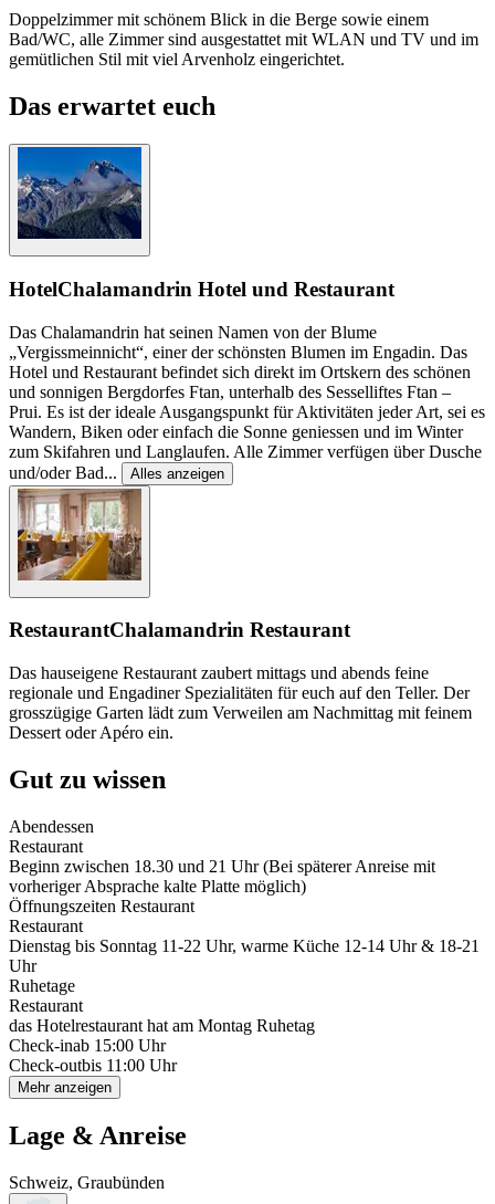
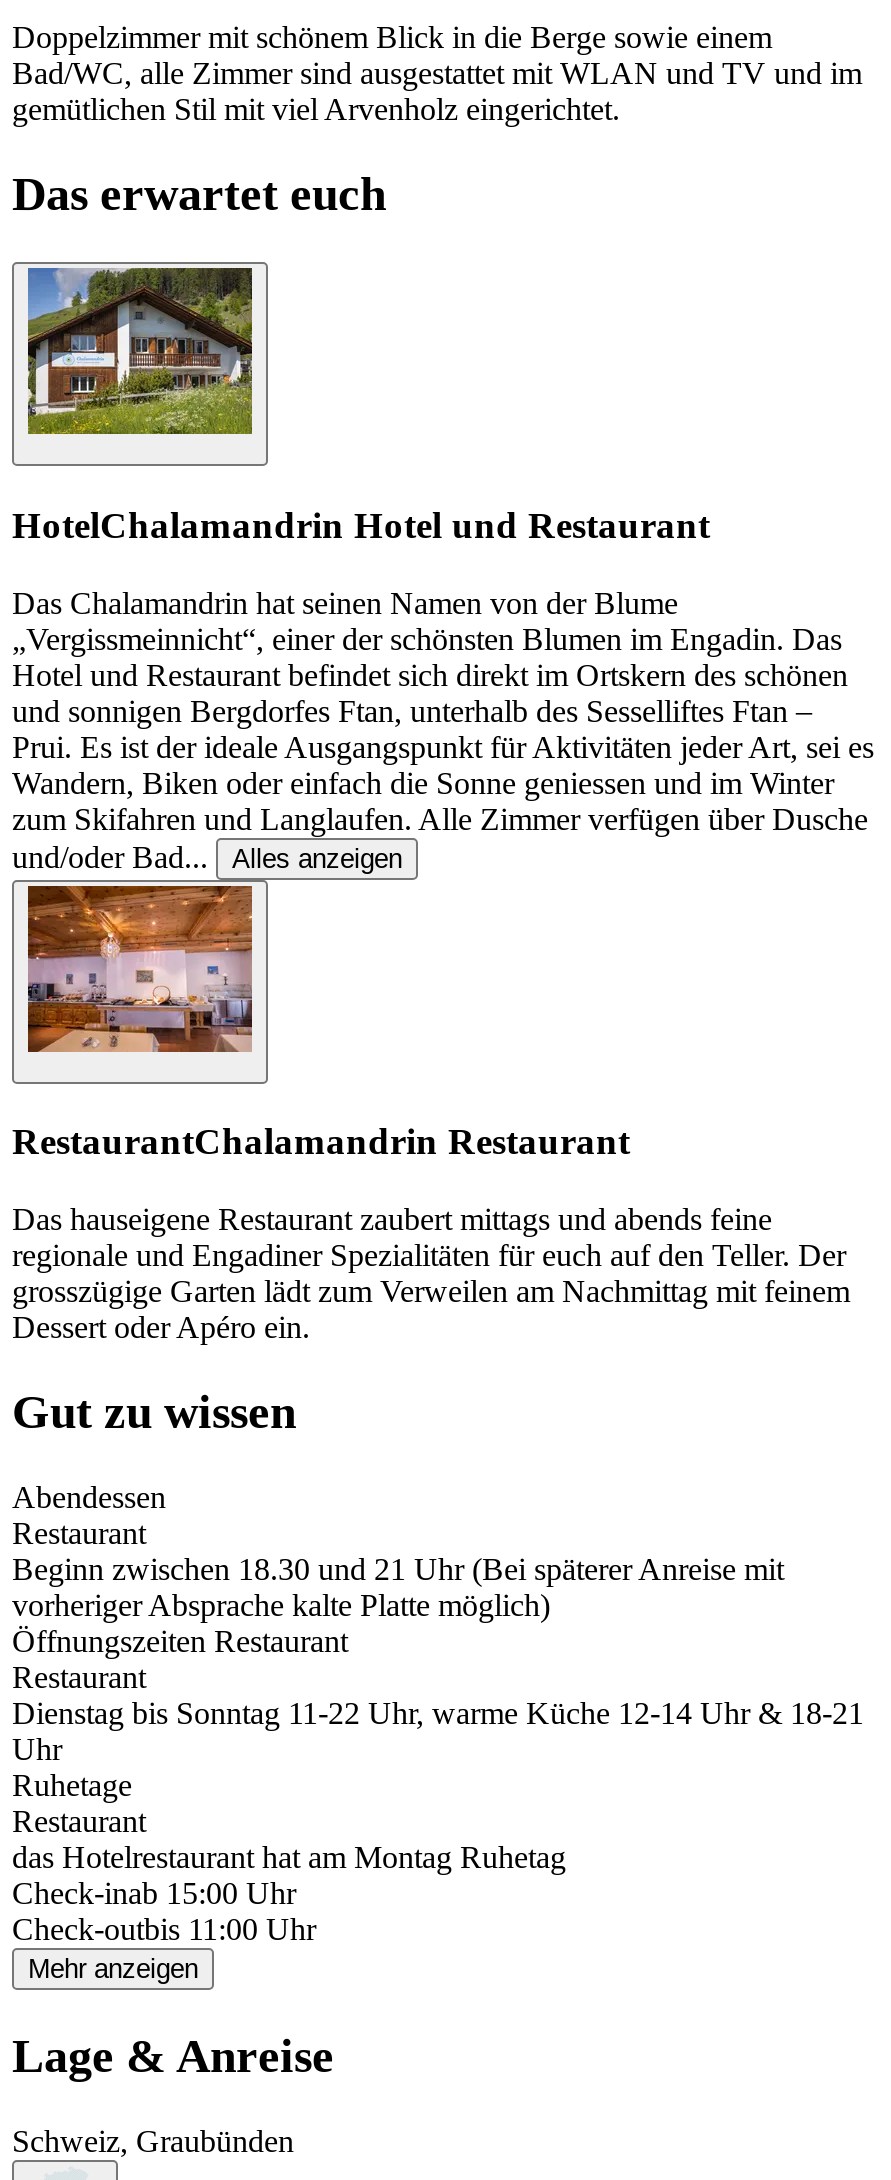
[17,146,143,240] [image] -> [26,266,254,436] [image]
[18,489,141,580] [image] -> [26,884,252,1052] [image]

